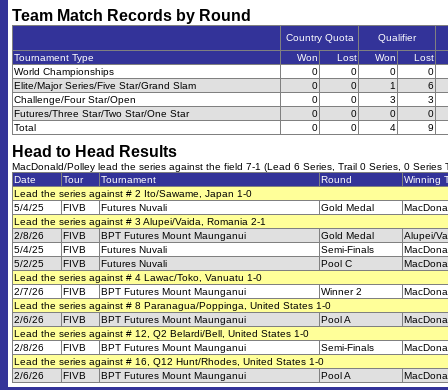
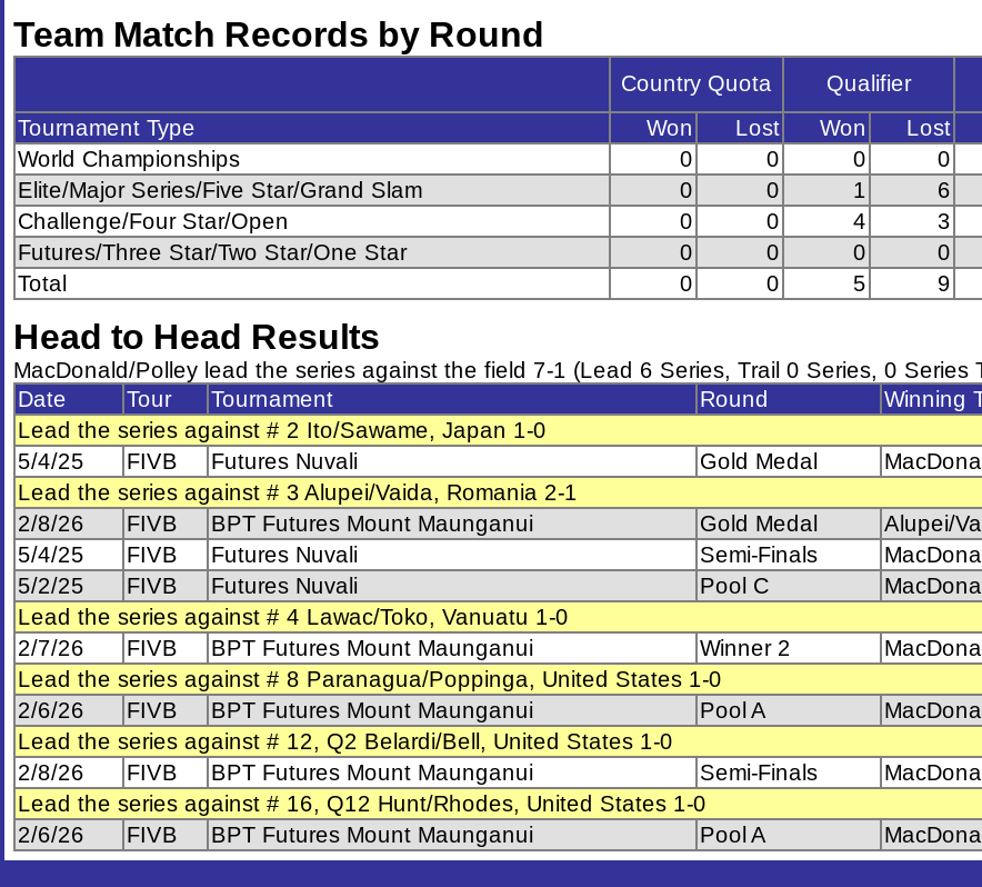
[390,94,396,105] 3 -> [853,209,866,233] 4
[390,122,396,133] 4 -> [853,271,866,296] 5

